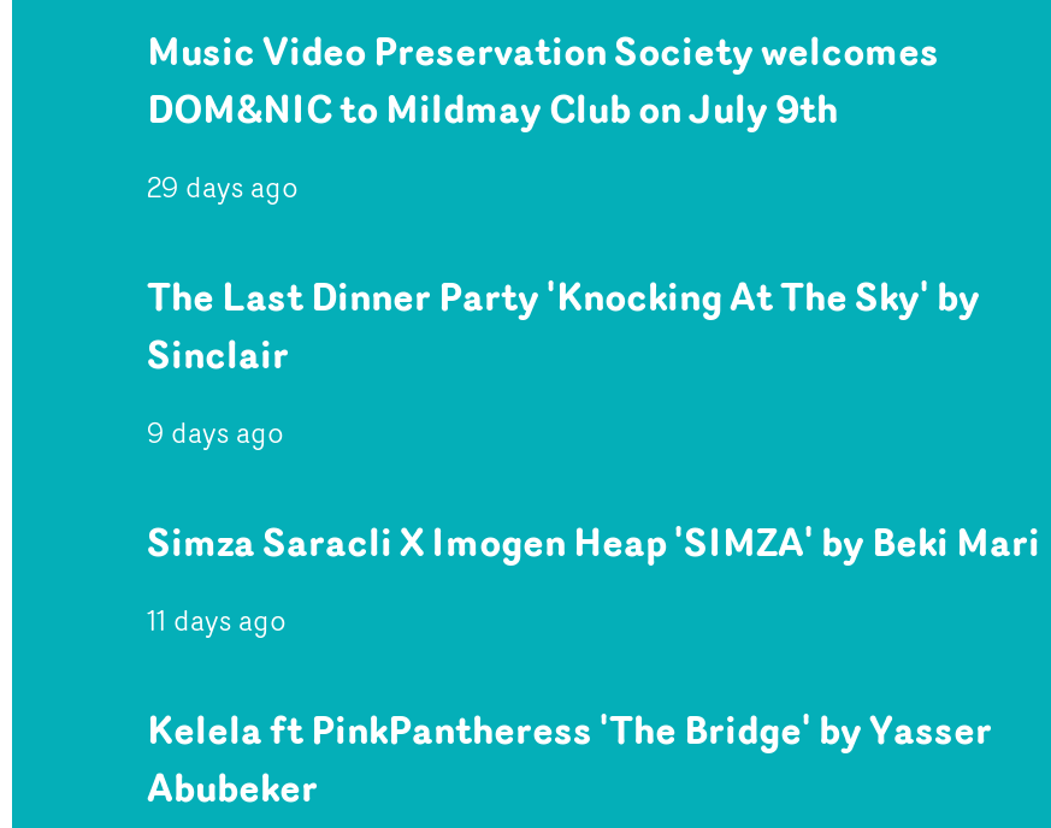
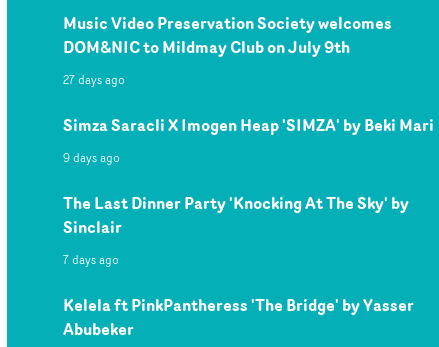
[147,166,299,207] 29 days ago -> [63,71,125,88] 27 days ago
moved [147,267,980,383] -> [63,191,409,239]: The Last Dinner Party 'Knocking At The Sky' by | Sinclair
moved [147,412,1040,570] -> [63,113,434,166]: Simza Saracli X Imogen Heap 'SIMZA' by Beki Mari | 9 days ago
[147,599,287,640] 11 days ago -> [63,251,119,268] 7 days ago

